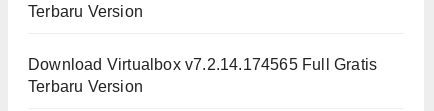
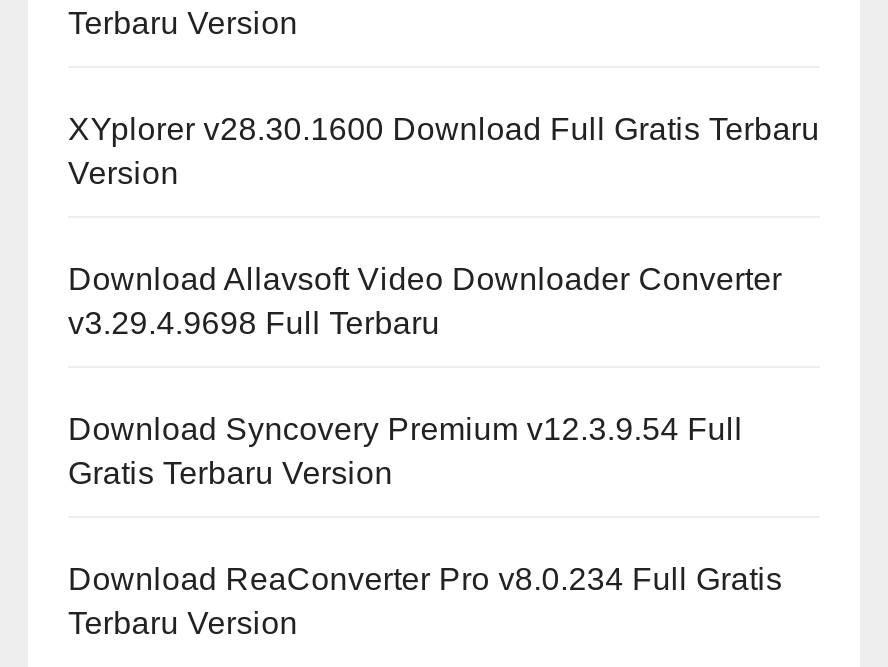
[28,55,377,72] Download Virtualbox v7.2.14.174565 Full Gratis -> [68,111,820,595] XYplorer v28.30.1600 Download Full Gratis Terbaru | Version | Download Allavsoft Video Downloader Converter | v3.29.4.9698 Full Terbaru | Download Syncovery Premium v12.3.9.54 Full | Gratis Terbaru Version | Download ReaConverter Pro v8.0.234 Full Gratis

